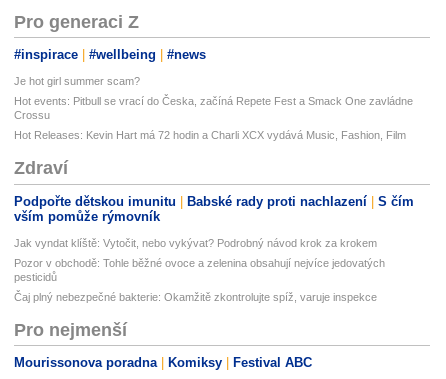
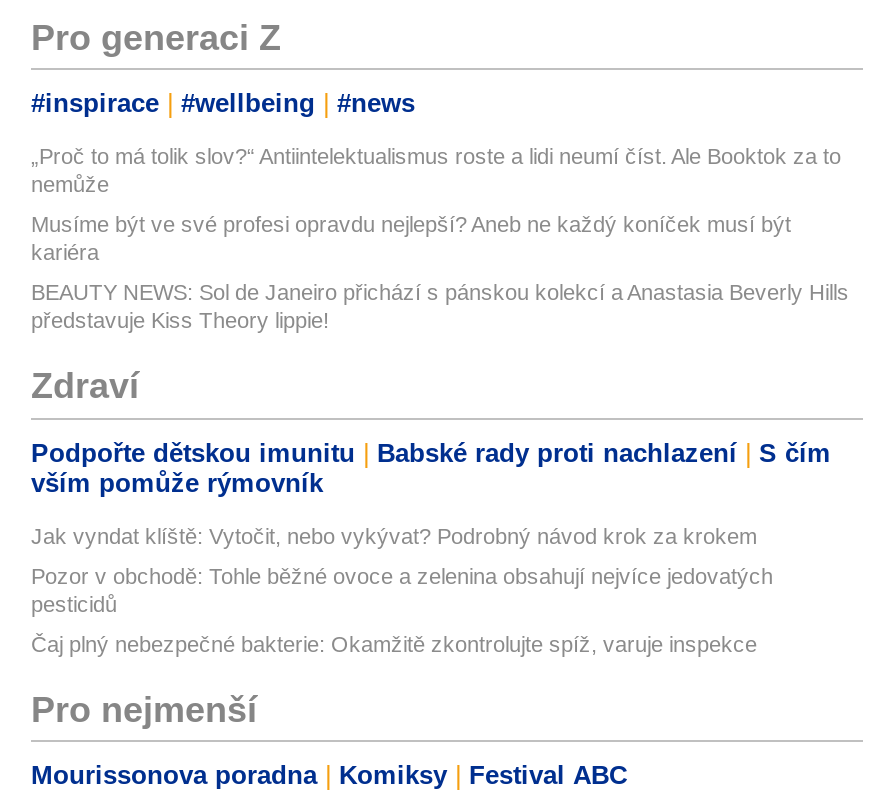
[14,75,140,87] Je hot girl summer scam? -> [31,145,841,197] „Proč to má tolik slov?“ Antiintelektualismus roste a lidi neumí číst. Ale Booktok za to | nemůže
[14,95,413,121] Hot events: Pitbull se vrací do Česka, začíná Repete Fest a Smack One zavládne | Crossu -> [31,213,791,265] Musíme být ve své profesi opravdu nejlepší? Aneb ne každý koníček musí být | kariéra
[14,129,406,141] Hot Releases: Kevin Hart má 72 hodin a Charli XCX vydává Music, Fashion, Film -> [31,281,849,333] BEAUTY NEWS: Sol de Janeiro přichází s pánskou kolekcí a Anastasia Beverly Hills | představuje Kiss Theory lippie!

